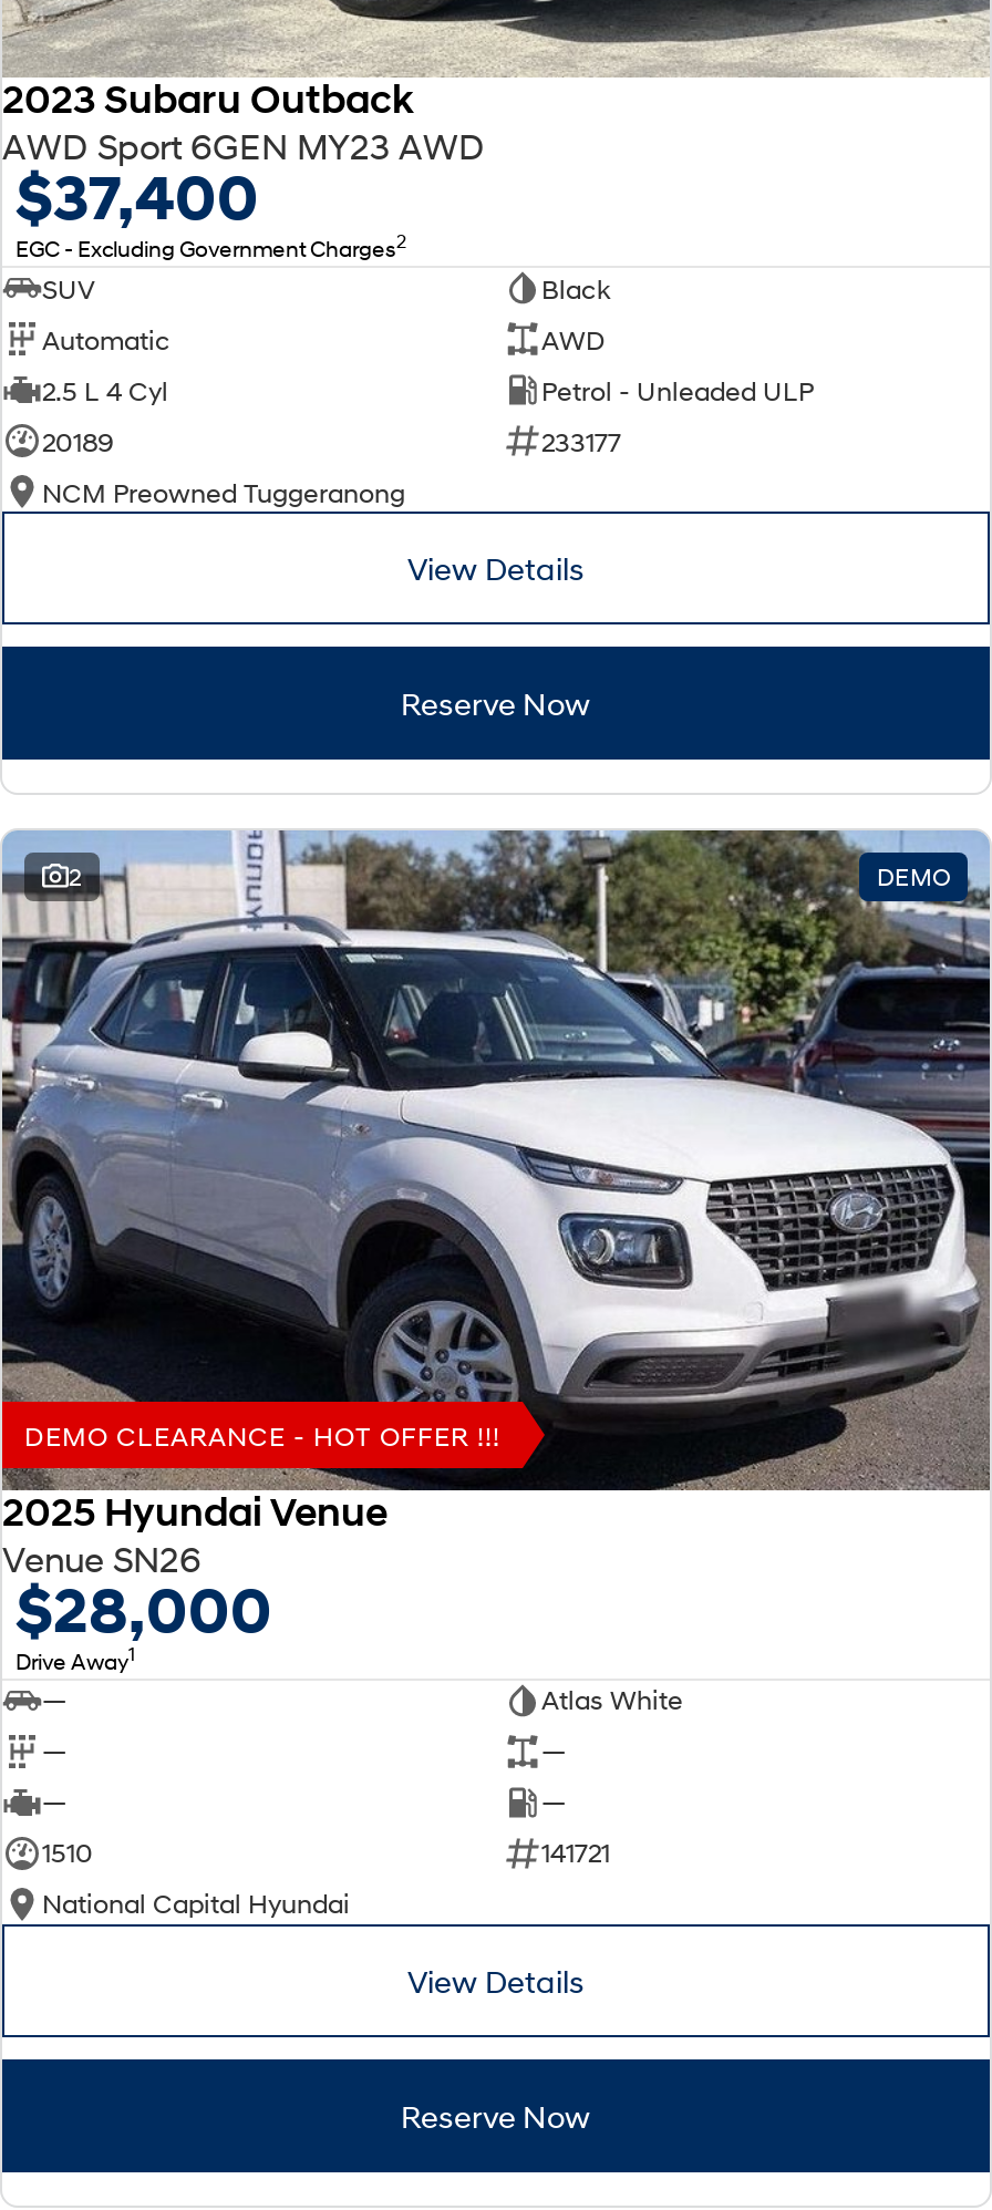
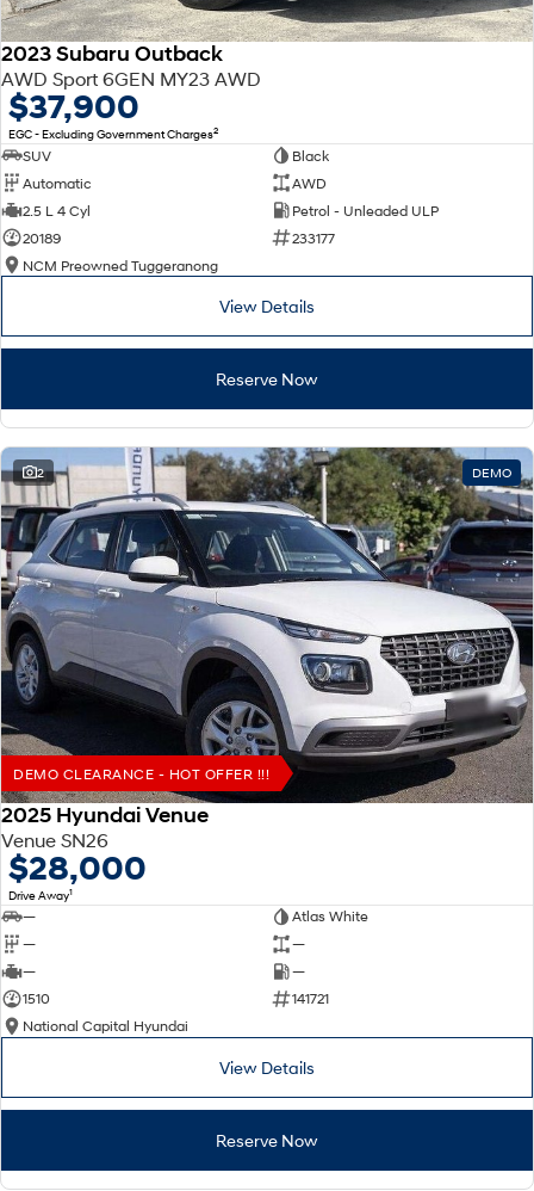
[15,162,259,235] $37,400 -> [8,87,139,126] $37,900

